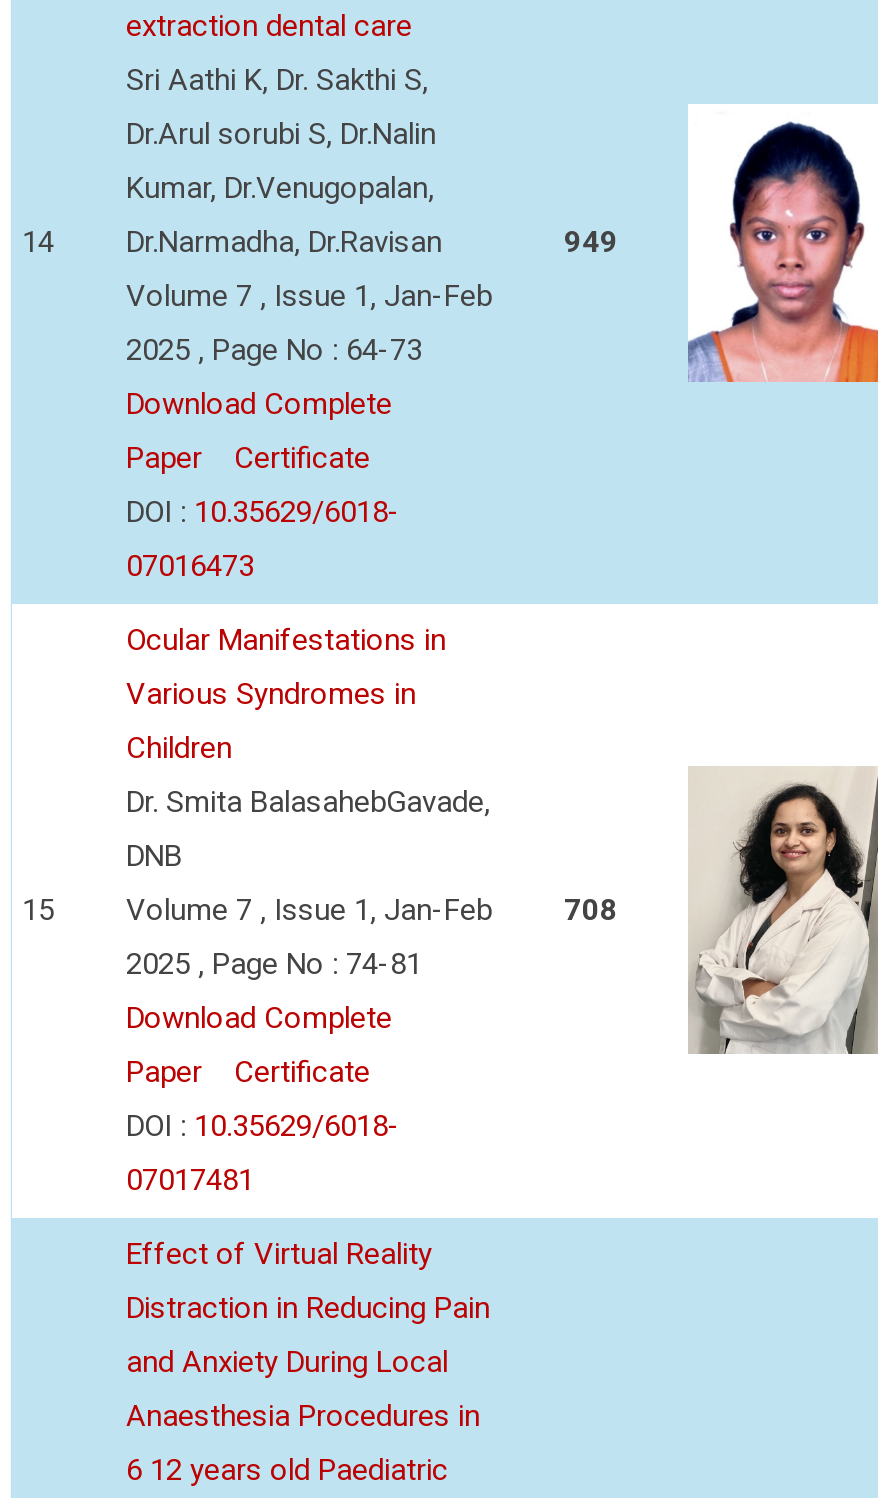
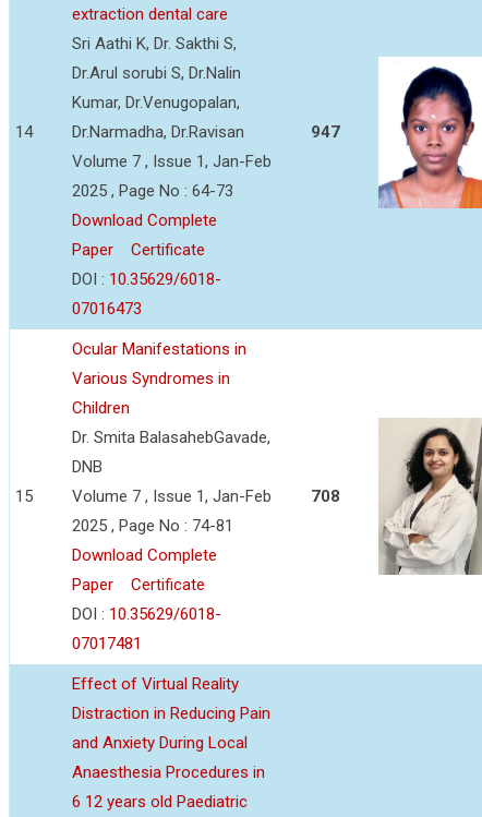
[564,225,618,261] 949 -> [311,123,340,142] 947

